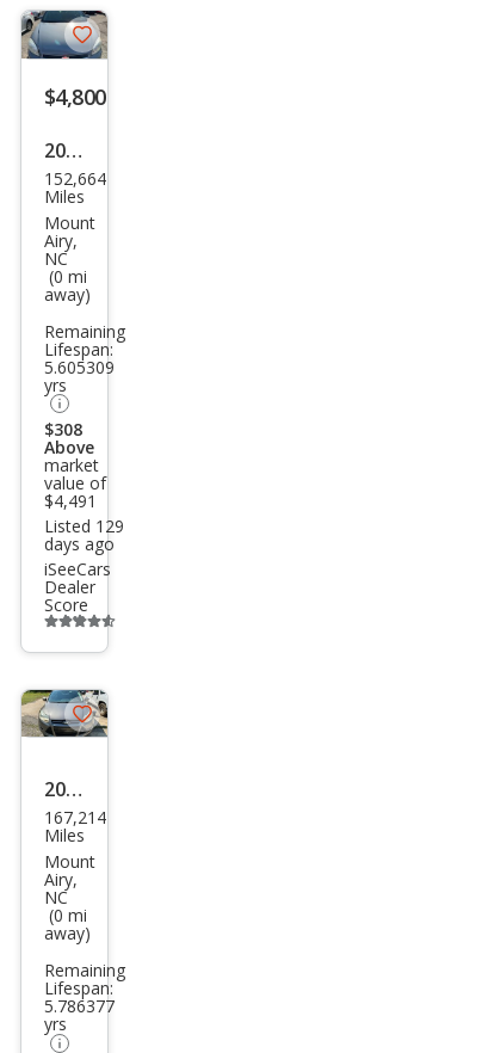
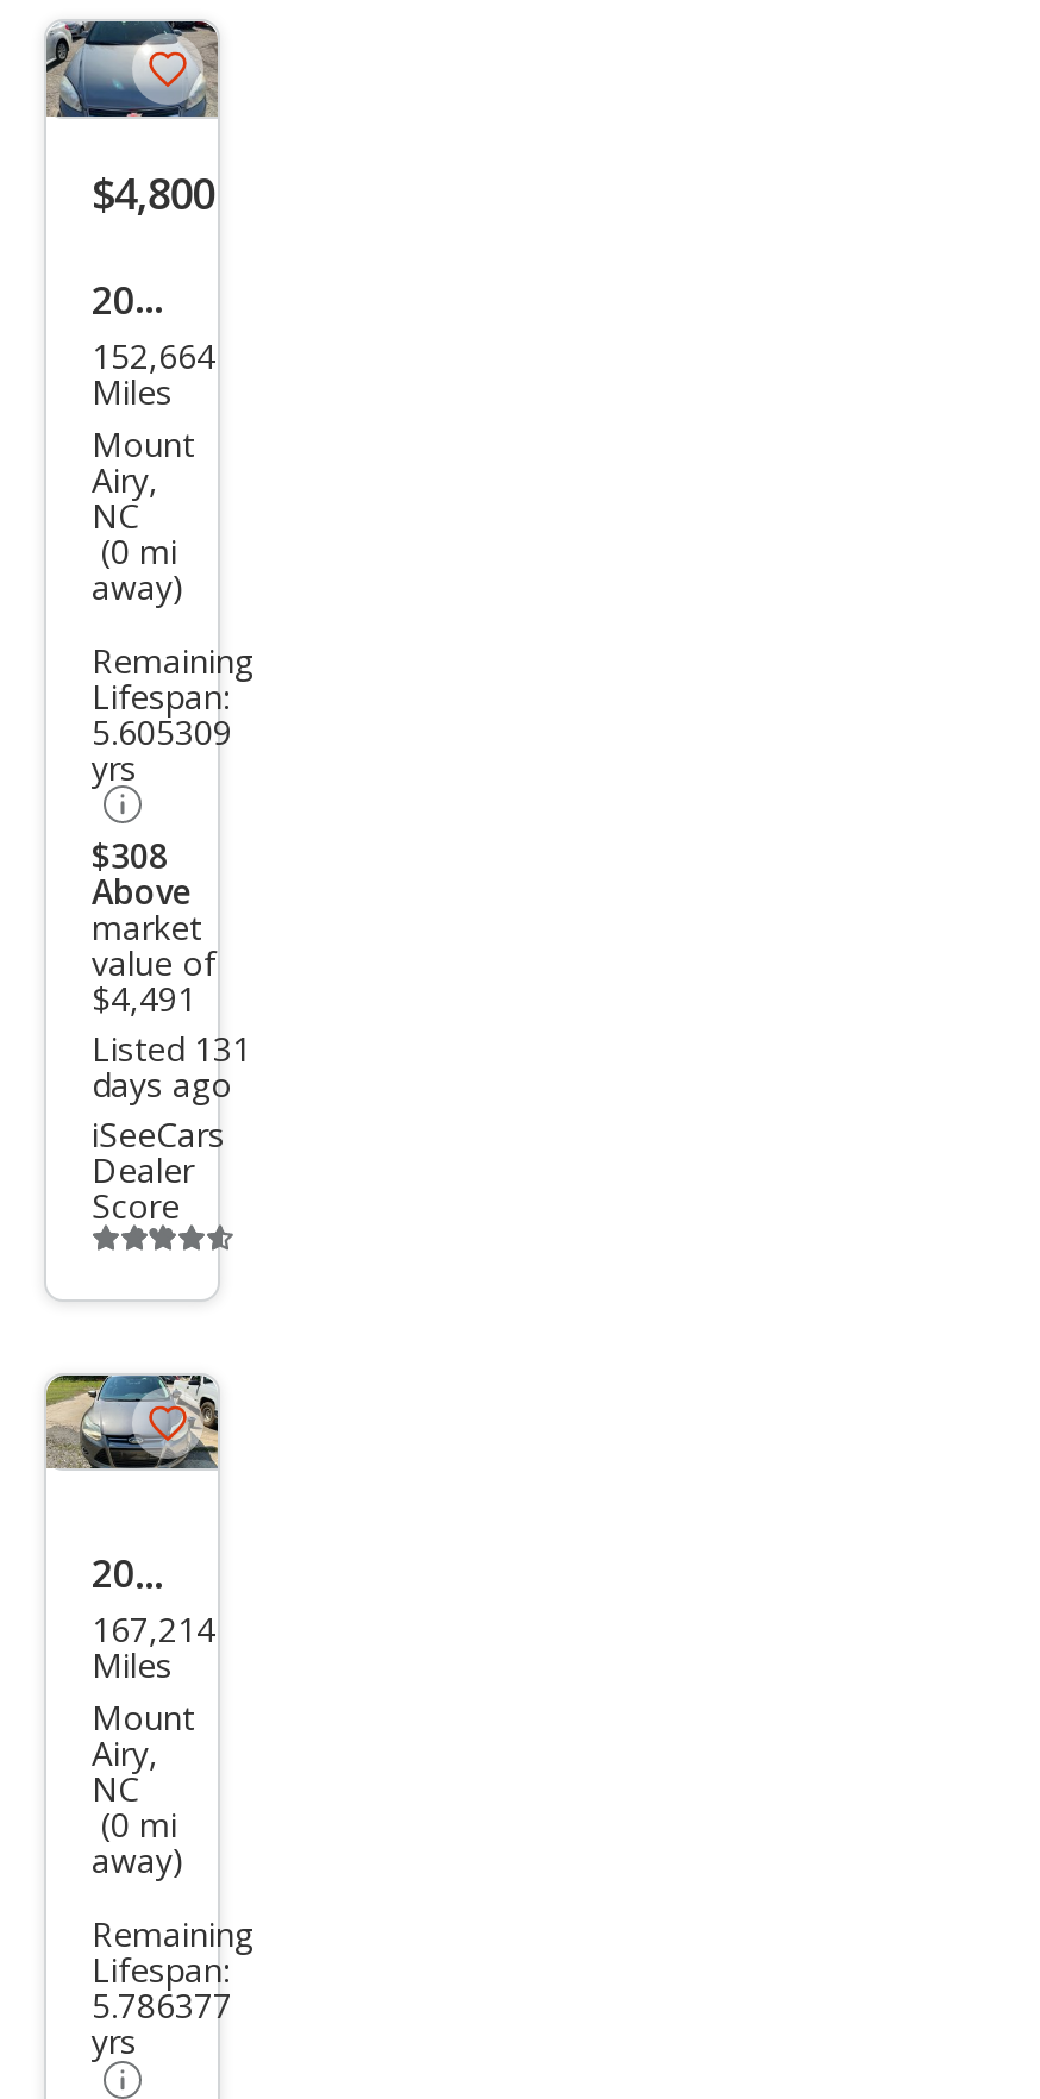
[44,514,124,537] Listed 129 -> [92,1025,251,1070] Listed 131

